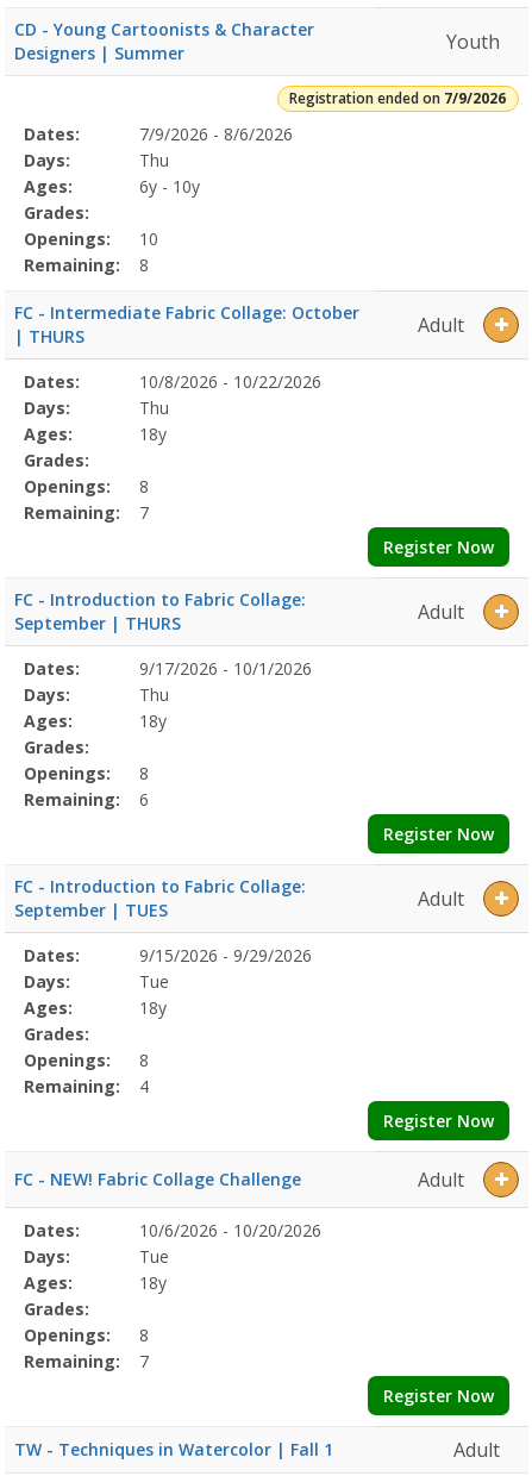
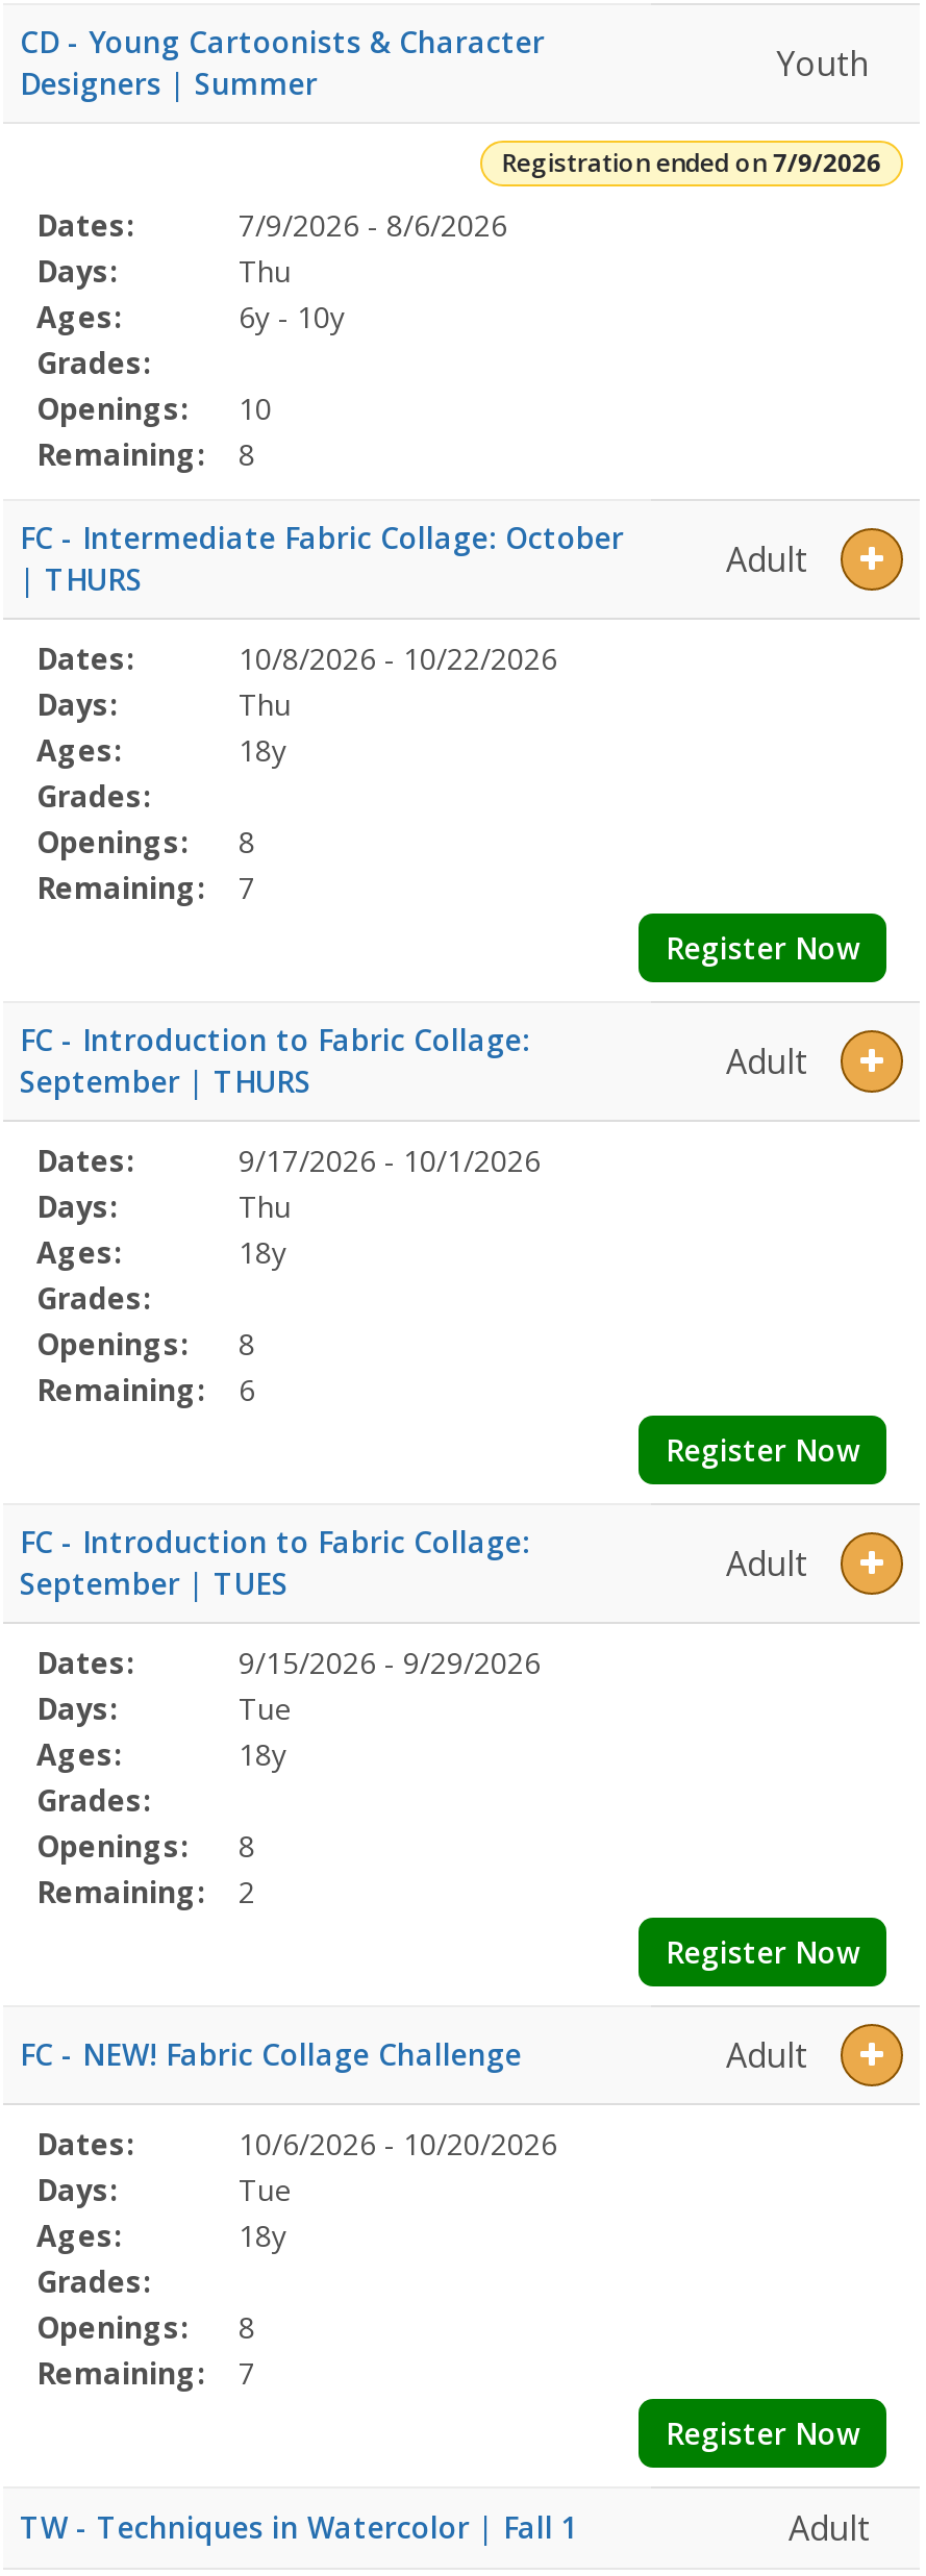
[24,1075,149,1097] Remaining: 4 -> [36,1872,255,1911] Remaining: 2

